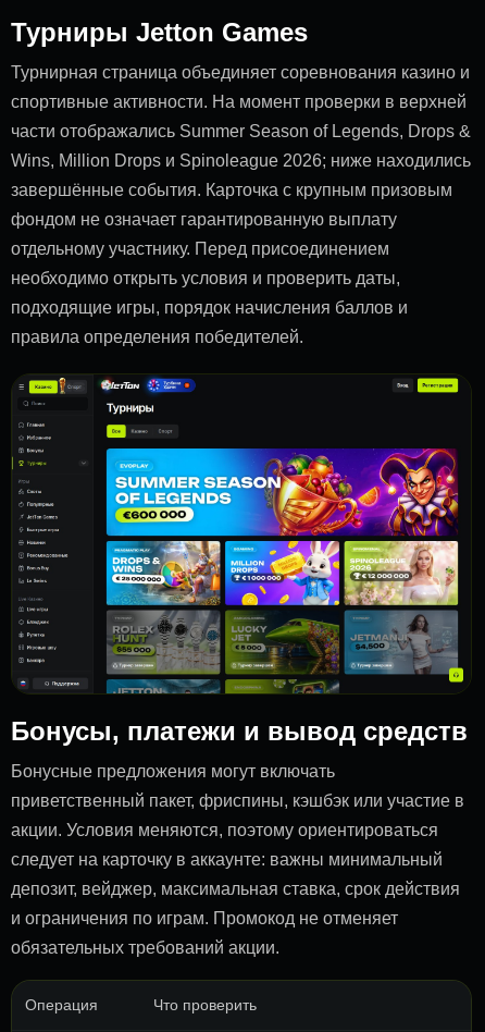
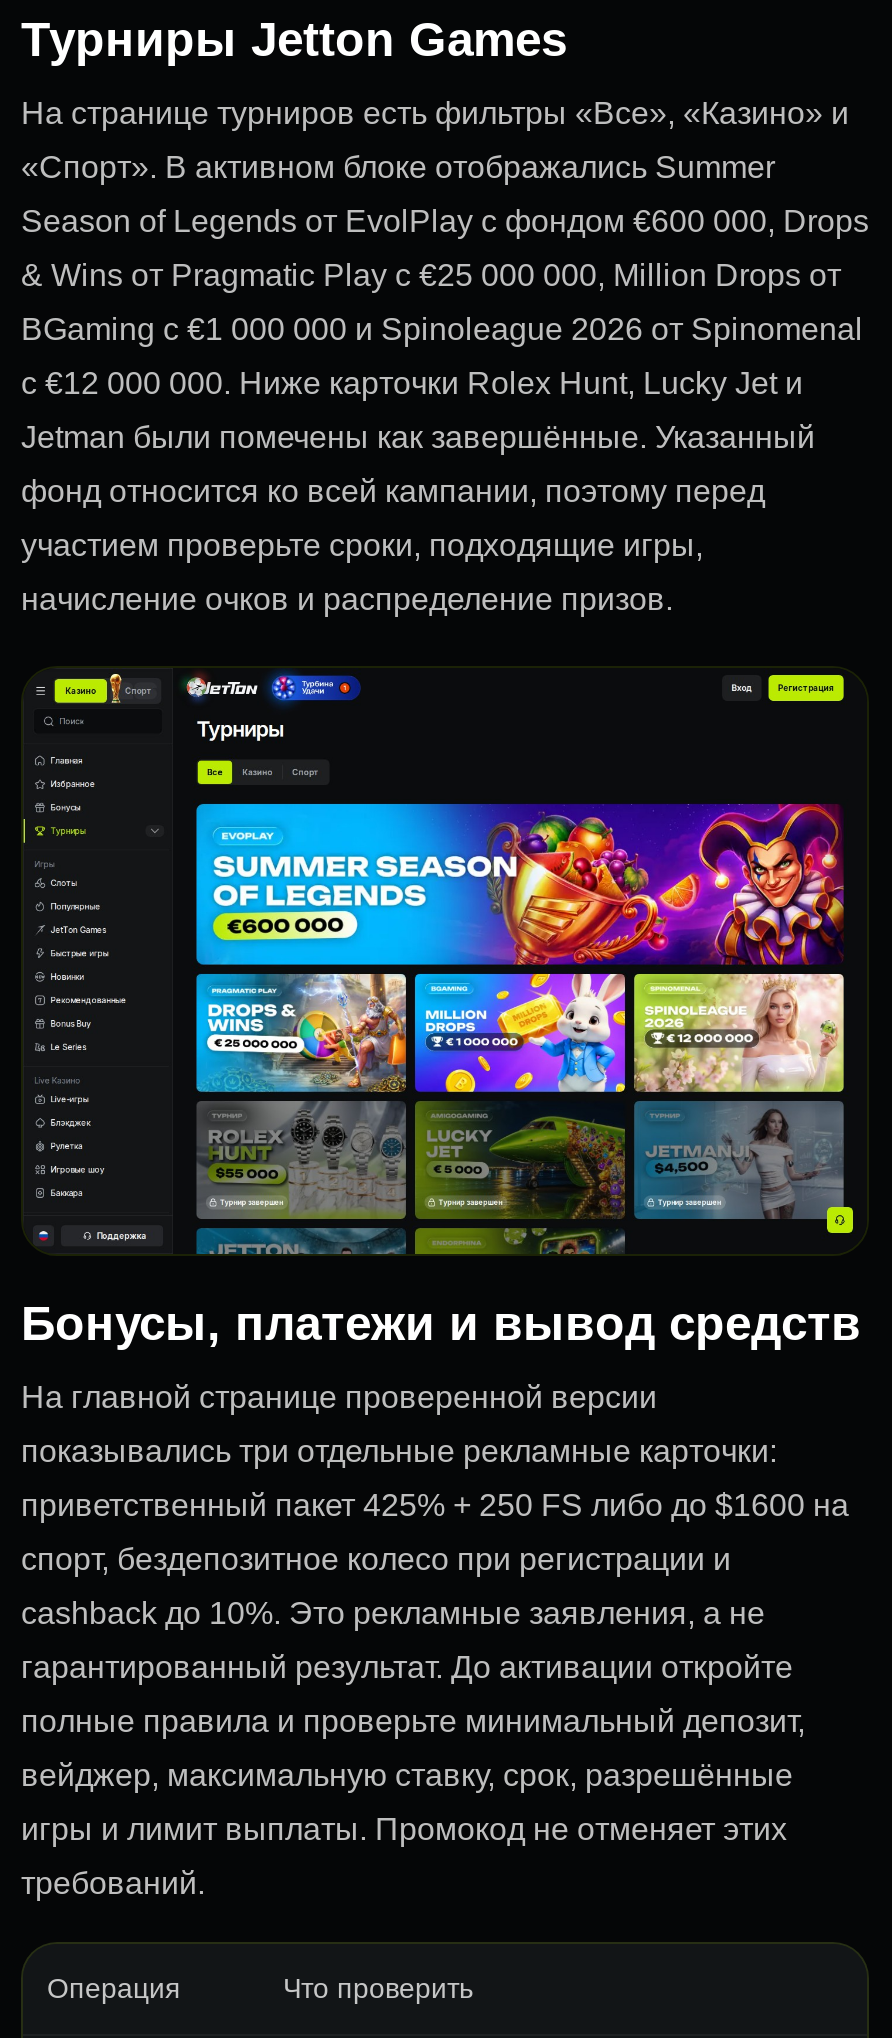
[11,63,470,82] Турнирная страница объединяет соревнования казино и -> [21,96,849,130] На странице турниров есть фильтры «Все», «Казино» и
[11,93,467,111] спортивные активности. На момент проверки в верхней -> [21,150,775,184] «Спорт». В активном блоке отображались Summer
[11,122,471,140] части отображались Summer Season of Legends, Drops & -> [21,204,869,238] Season of Legends от EvolPlay с фондом €600 000, Drops
[11,151,471,170] Wins, Million Drops и Spinoleague 2026; ниже находились -> [21,258,841,292] & Wins от Pragmatic Play с €25 000 000, Million Drops от
[11,181,452,199] завершённые события. Карточка с крупным призовым -> [21,312,863,346] BGaming с €1 000 000 и Spinoleague 2026 от Spinomenal
[11,210,397,229] фондом не означает гарантированную выплату -> [21,366,803,400] с €12 000 000. Ниже карточки Rolex Hunt, Lucky Jet и
[11,239,389,258] отдельному участнику. Перед присоединением -> [21,420,815,454] Jetman были помечены как завершённые. Указанный
[11,269,400,287] необходимо открыть условия и проверить даты, -> [21,474,765,508] фонд относится ко всей кампании, поэтому перед
[11,298,408,317] подходящие игры, порядок начисления баллов и -> [21,528,703,562] участием проверьте сроки, подходящие игры,
[11,328,303,346] правила определения победителей. -> [21,582,673,616] начисление очков и распределение призов.
[11,762,464,957] Бонусные предложения могут включать | приветственный пакет, фриспины, кэшбэк или участие в | акции. Условия меняются, поэтому ориентироваться | следует на карточку в аккаунте: важны минимальный | депозит, вейджер, максимальная ставка, срок действия | и ограничения по играм. Промокод не отменяет | обязательных требований акции. -> [21,1380,849,1900] На главной странице проверенной версии | показывались три отдельные рекламные карточки: | приветственный пакет 425% + 250 FS либо до $1600 на | спорт, бездепозитное колесо при регистрации и | cashback до 10%. Это рекламные заявления, а не | гарантированный результат. До активации откройте | полные правила и проверьте минимальный депозит, | вейджер, максимальную ставку, срок, разрешённые | игры и лимит выплаты. Промокод не отменяет этих | требований.

